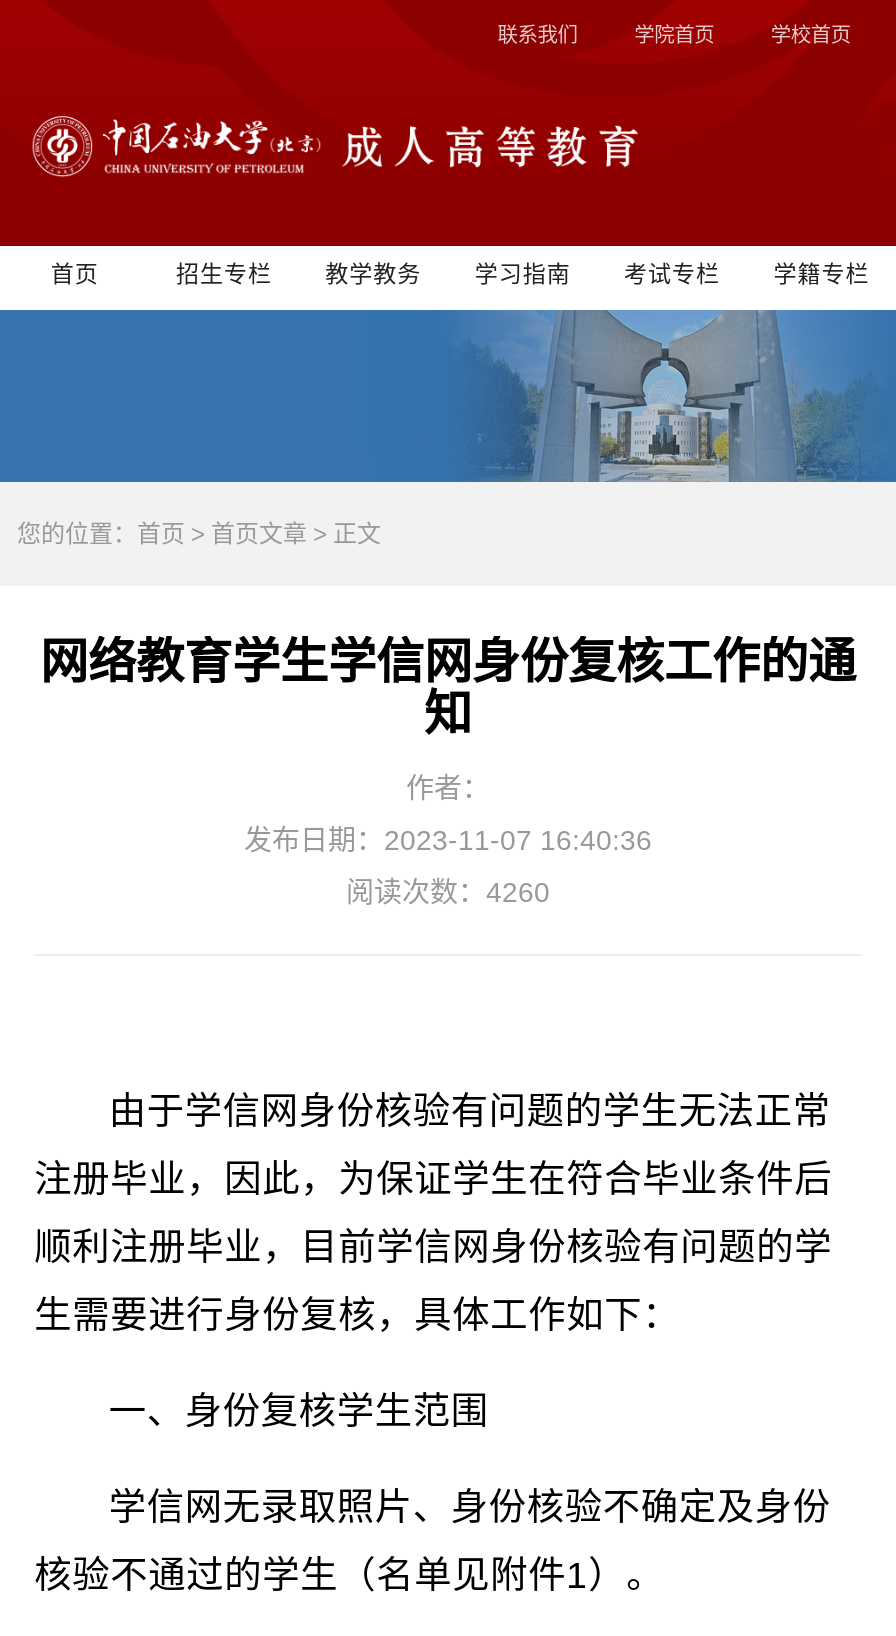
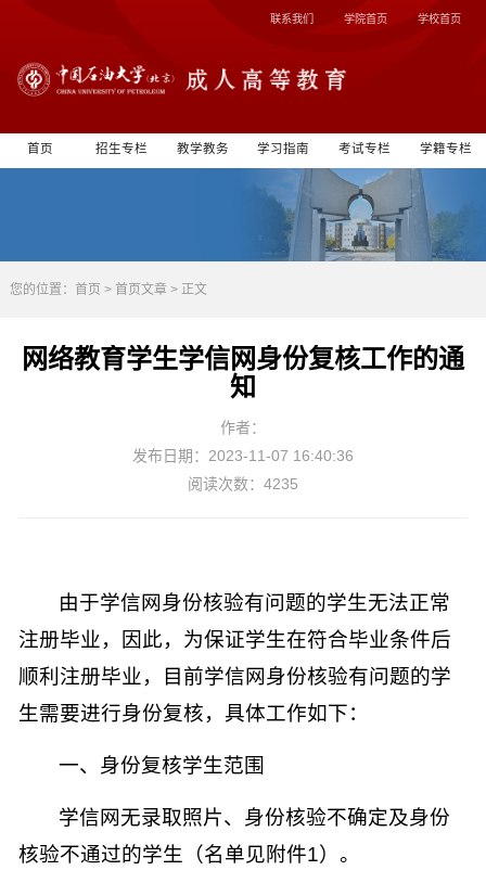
[346,875,550,907] 阅读次数：4260 -> [188,475,298,492] 阅读次数：4235

